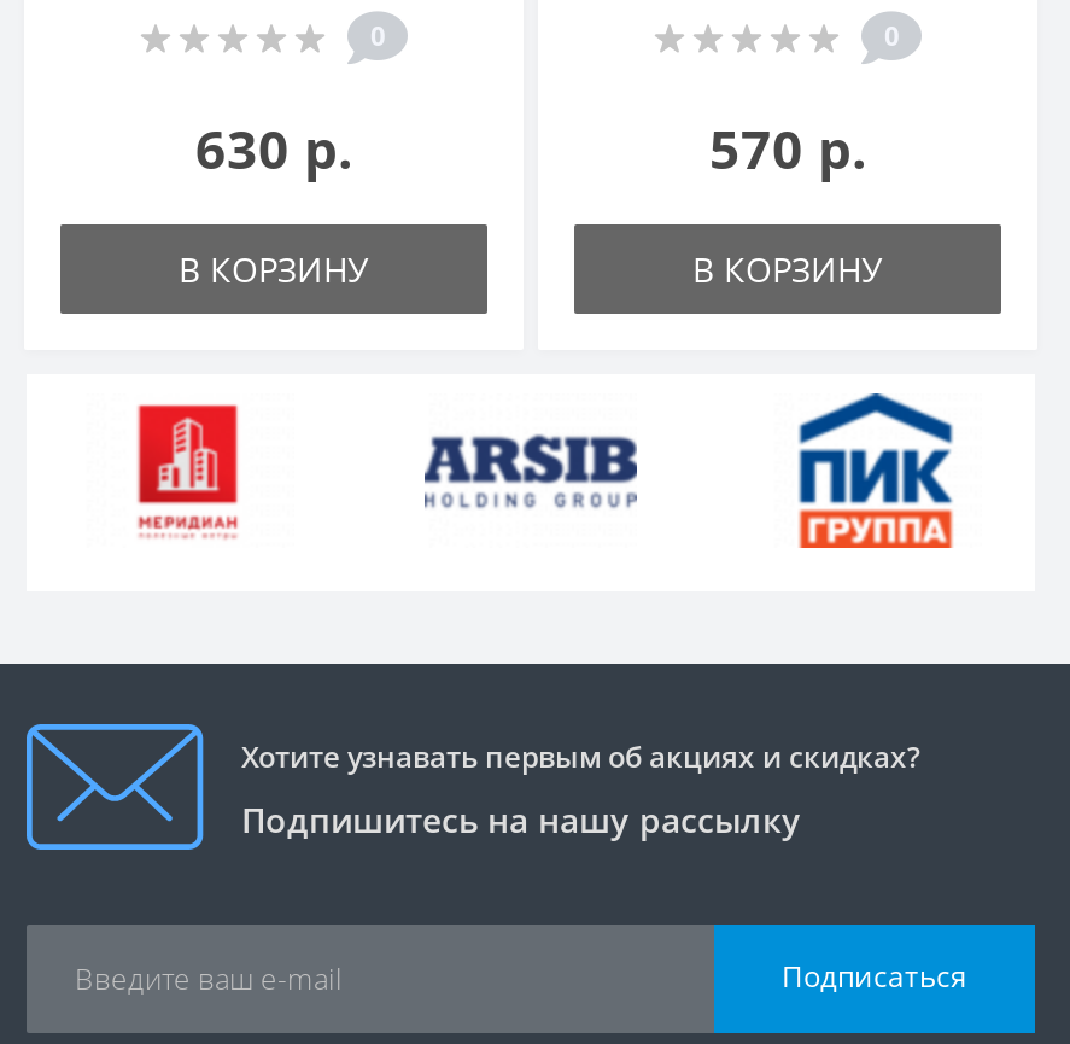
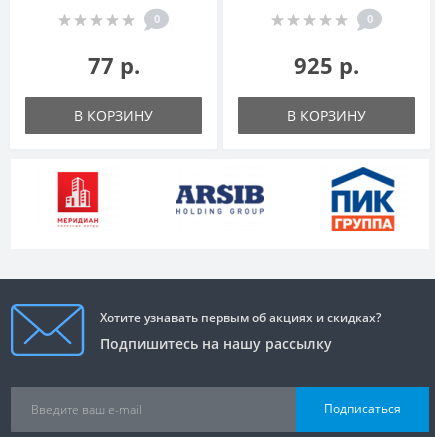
[195,110,352,182] 630 р. -> [87,49,139,79] 77 р.
[709,110,866,182] 570 р. -> [294,49,359,79] 925 р.

